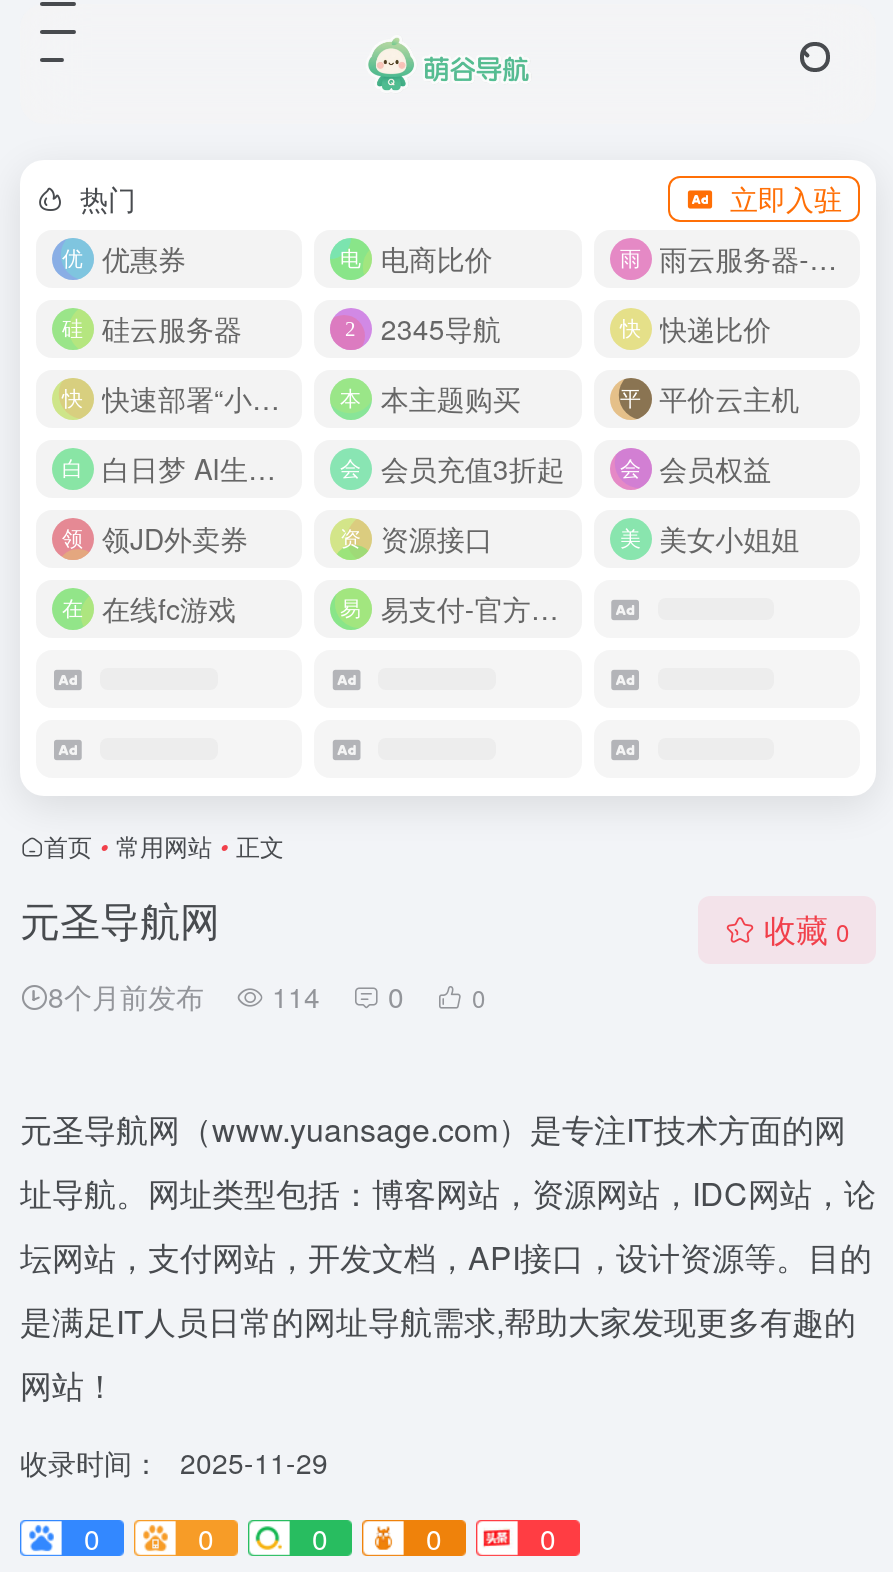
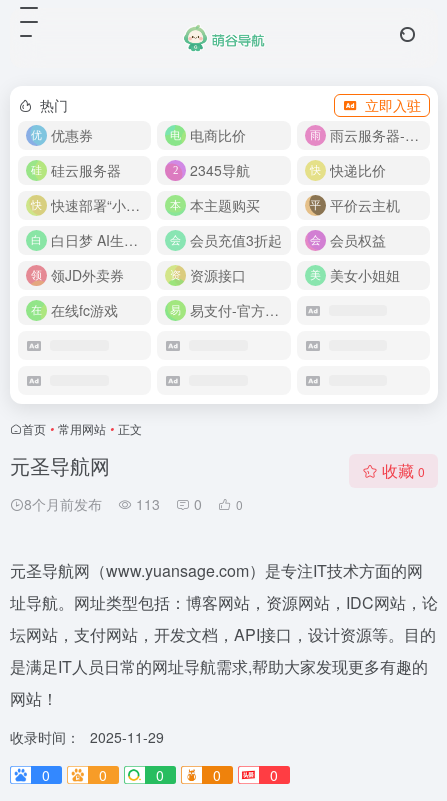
[48,976,486,1016] 8个月前发布 114 0 0 -> [24,494,243,514] 8个月前发布 113 0 0

